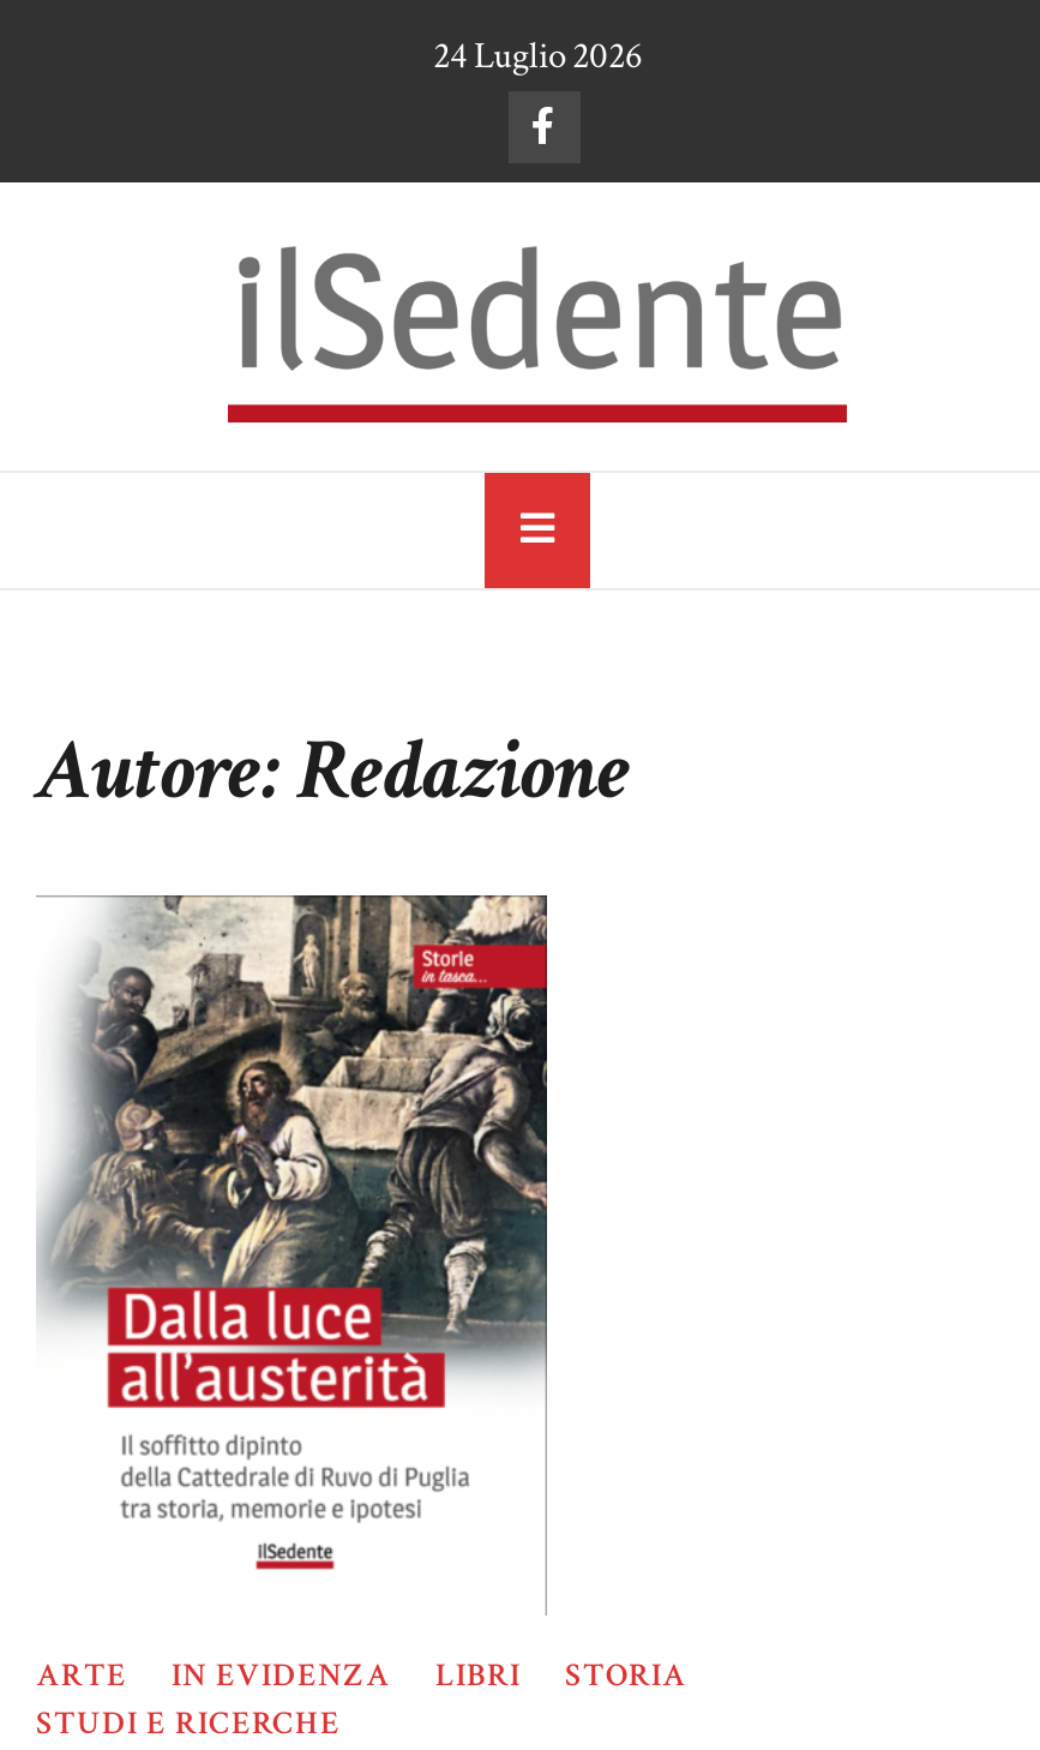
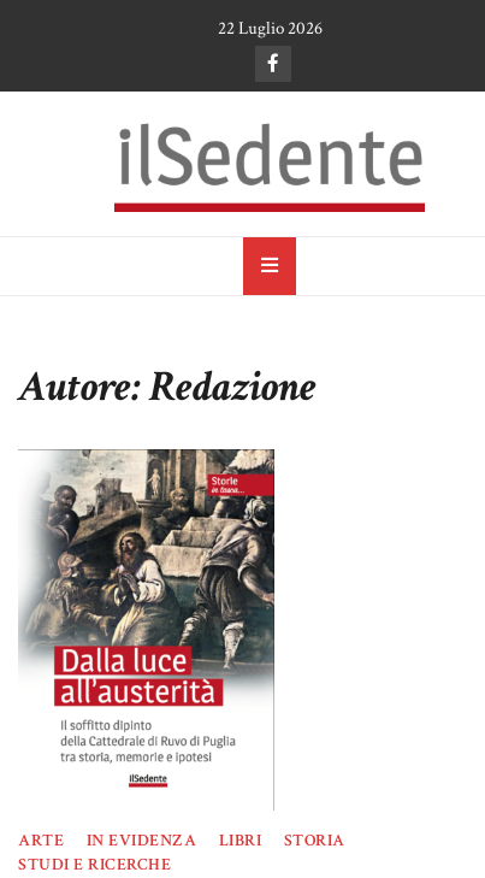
[433,31,642,79] 24 Luglio 2026 -> [217,16,322,40] 22 Luglio 2026

